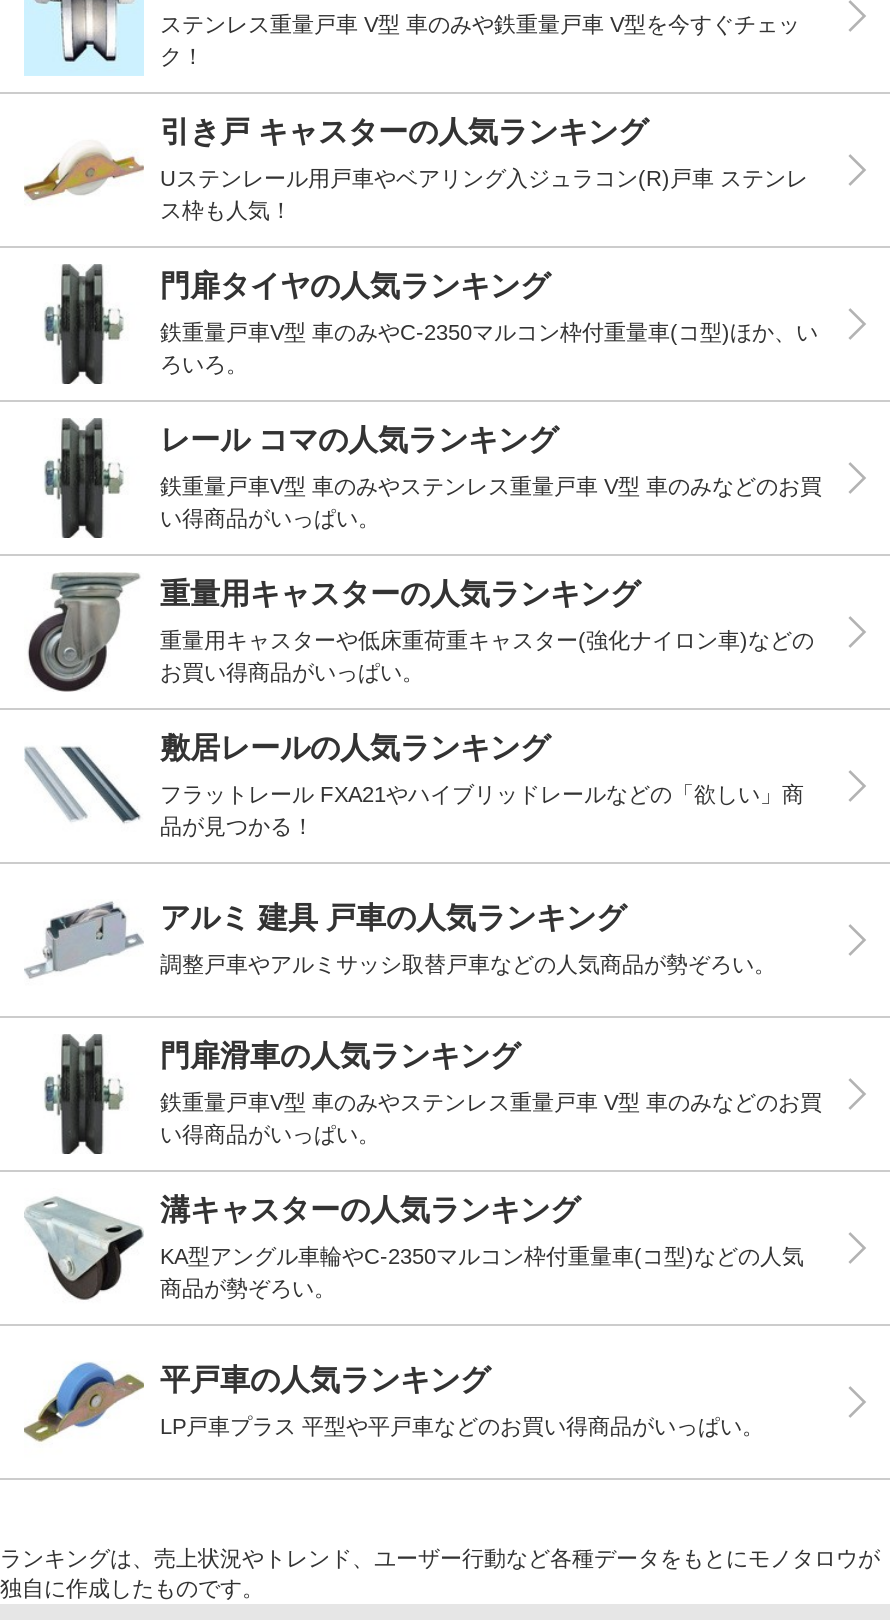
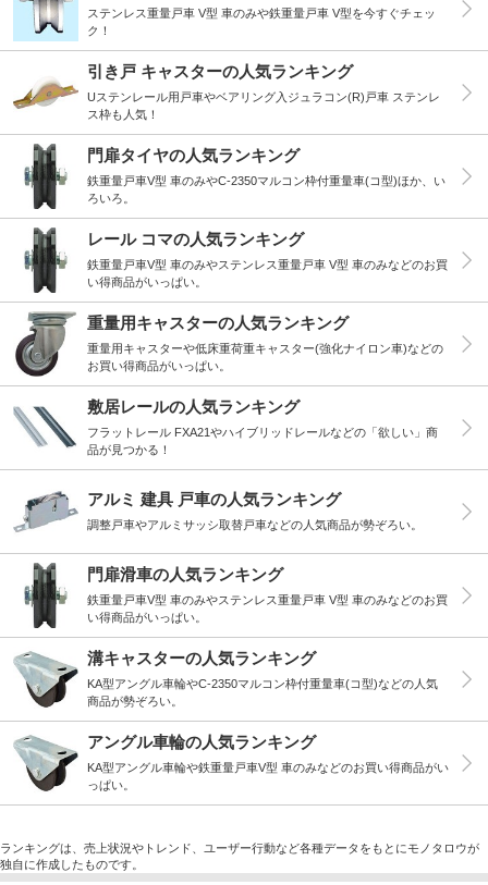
[22,1352,490,1454] [image] | 平戸車の人気ランキング -> [13,733,316,792] [image] | アングル車輪の人気ランキング
[160,1415,764,1439] LP戸車プラス 平型や平戸車などのお買い得商品がいっぱい。 -> [87,761,449,792] KA型アングル車輪や鉄重量戸車V型 車のみなどのお買い得商品がい | っぱい。

